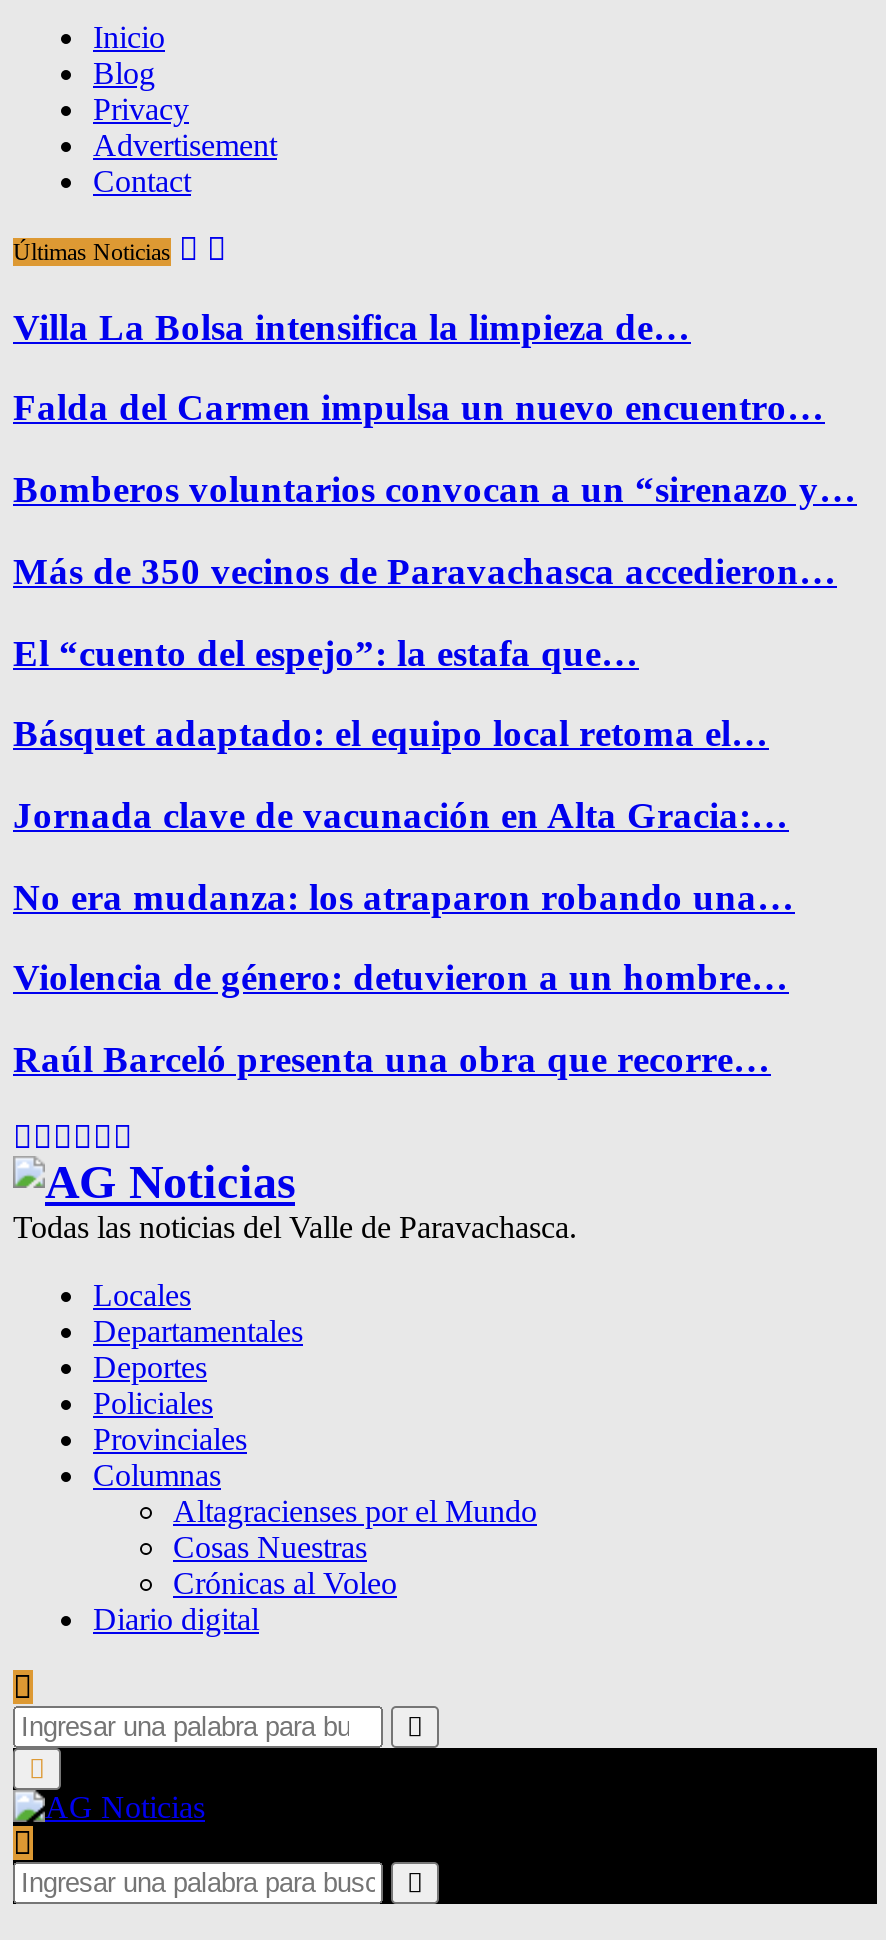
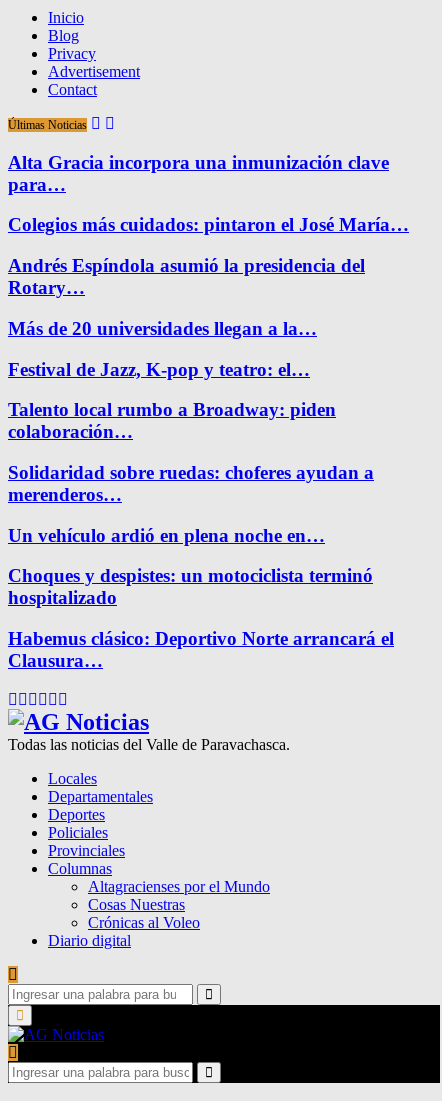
[13,305,691,347] Villa La Bolsa intensifica la limpieza de… -> [8,152,389,195] Alta Gracia incorpora una inmunización clave | para…
[13,387,825,429] Falda del Carmen impulsa un nuevo encuentro… -> [8,214,409,235] Colegios más cuidados: pintaron el José María…
[13,468,857,510] Bomberos voluntarios convocan a un “sirenazo y… -> [8,255,365,298] Andrés Espíndola asumió la presidencia del | Rotary…
[13,550,837,592] Más de 350 vecinos de Paravachasca accedieron… -> [8,318,317,339] Más de 20 universidades llegan a la…
[13,631,639,673] El “cuento del espejo”: la estafa que… -> [8,359,310,380] Festival de Jazz, K-pop y teatro: el…
[13,713,769,755] Básquet adaptado: el equipo local retoma el… -> [8,399,336,442] Talento local rumbo a Broadway: piden | colaboración…
[13,794,789,836] Jornada clave de vacunación en Alta Gracia:… -> [8,462,374,505] Solidaridad sobre ruedas: choferes ayudan a | merenderos…
[13,876,795,918] No era mudanza: los atraparon robando una… -> [8,525,325,546] Un vehículo ardió en plena noche en…
[13,957,789,999] Violencia de género: detuvieron a un hombre… -> [8,565,373,608] Choques y despistes: un motociclista terminó | hospitalizado
[13,1038,771,1080] Raúl Barceló presenta una obra que recorre… -> [8,628,394,671] Habemus clásico: Deportivo Norte arrancará el | Clausura…

